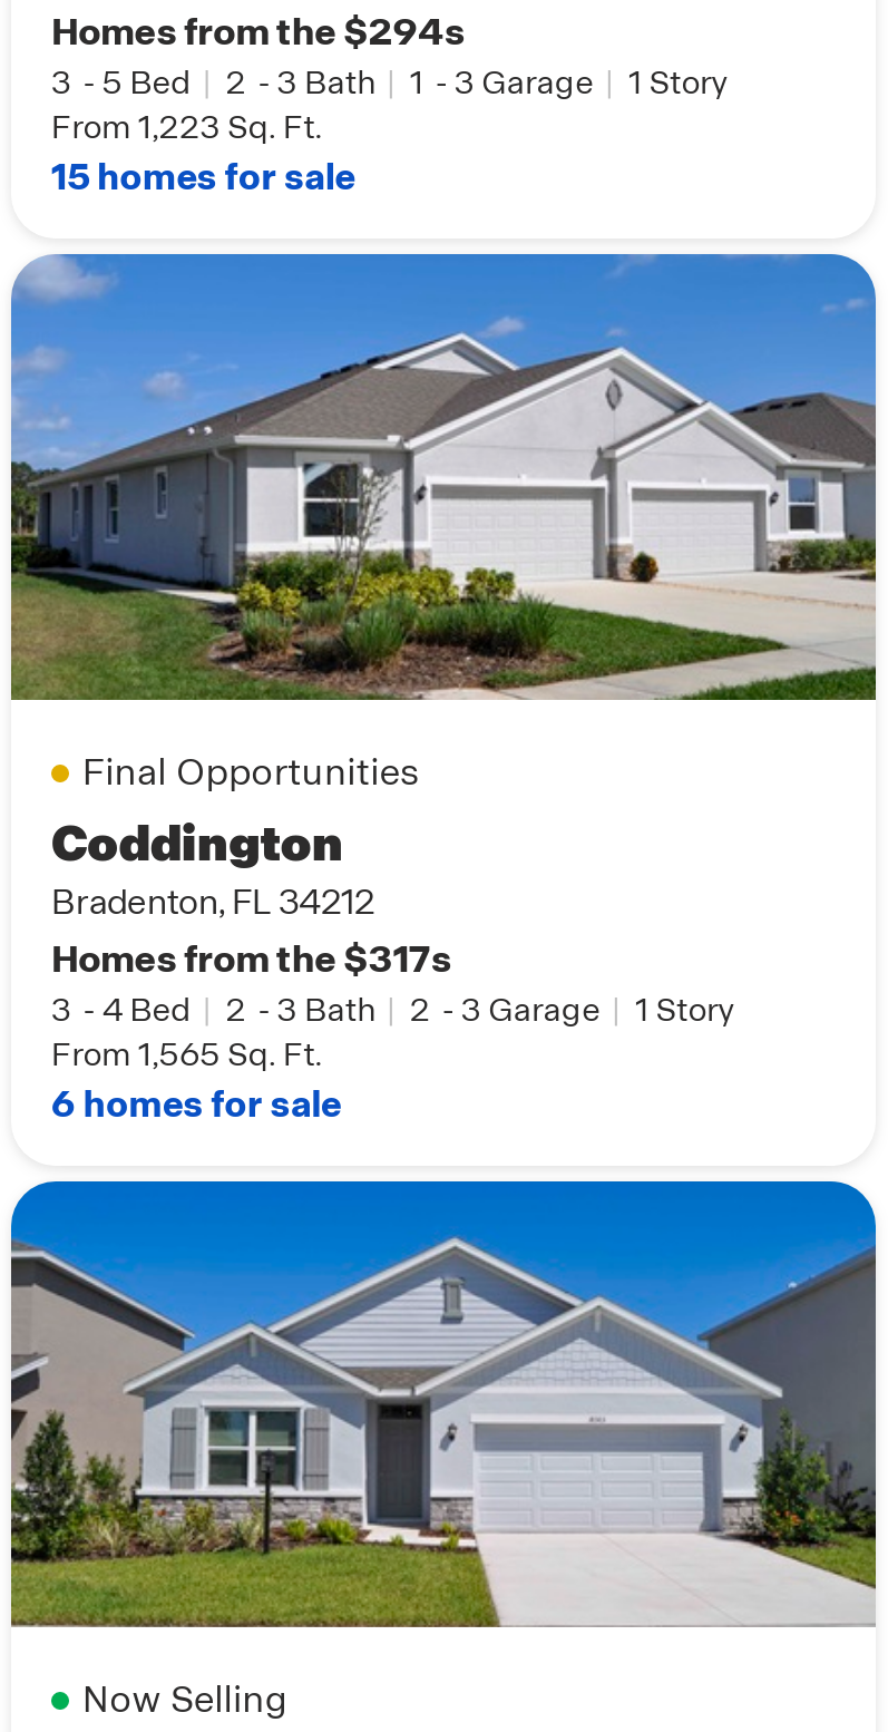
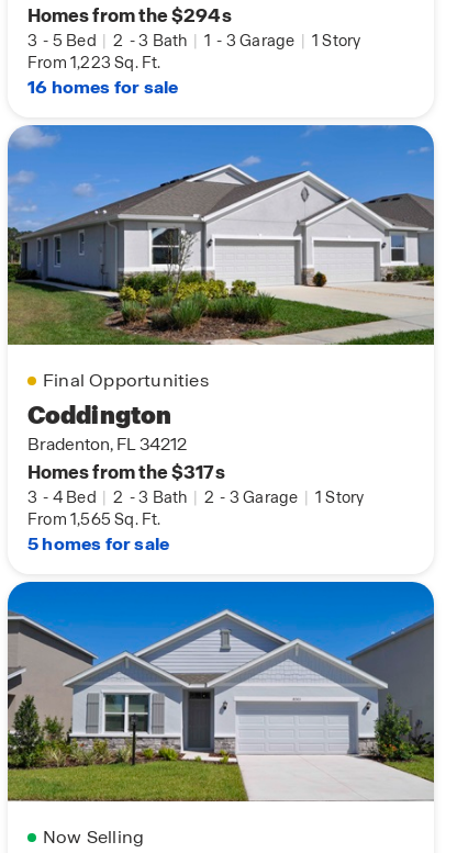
[51,153,355,200] 15 homes for sale -> [27,75,178,98] 16 homes for sale
[51,1080,341,1127] 6 homes for sale -> [27,532,169,555] 5 homes for sale

